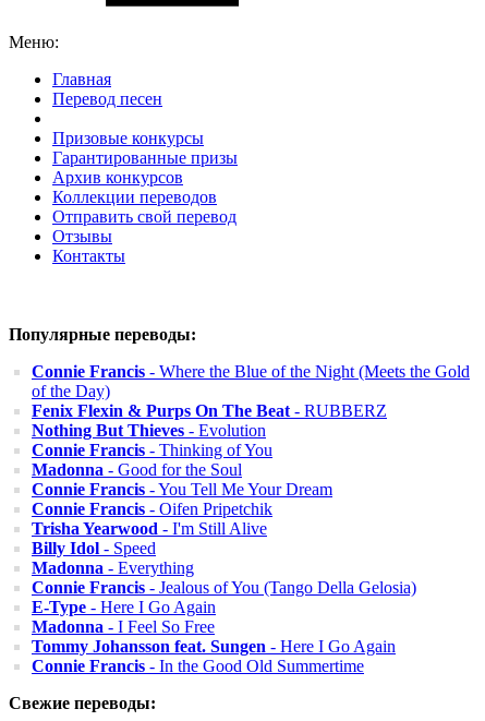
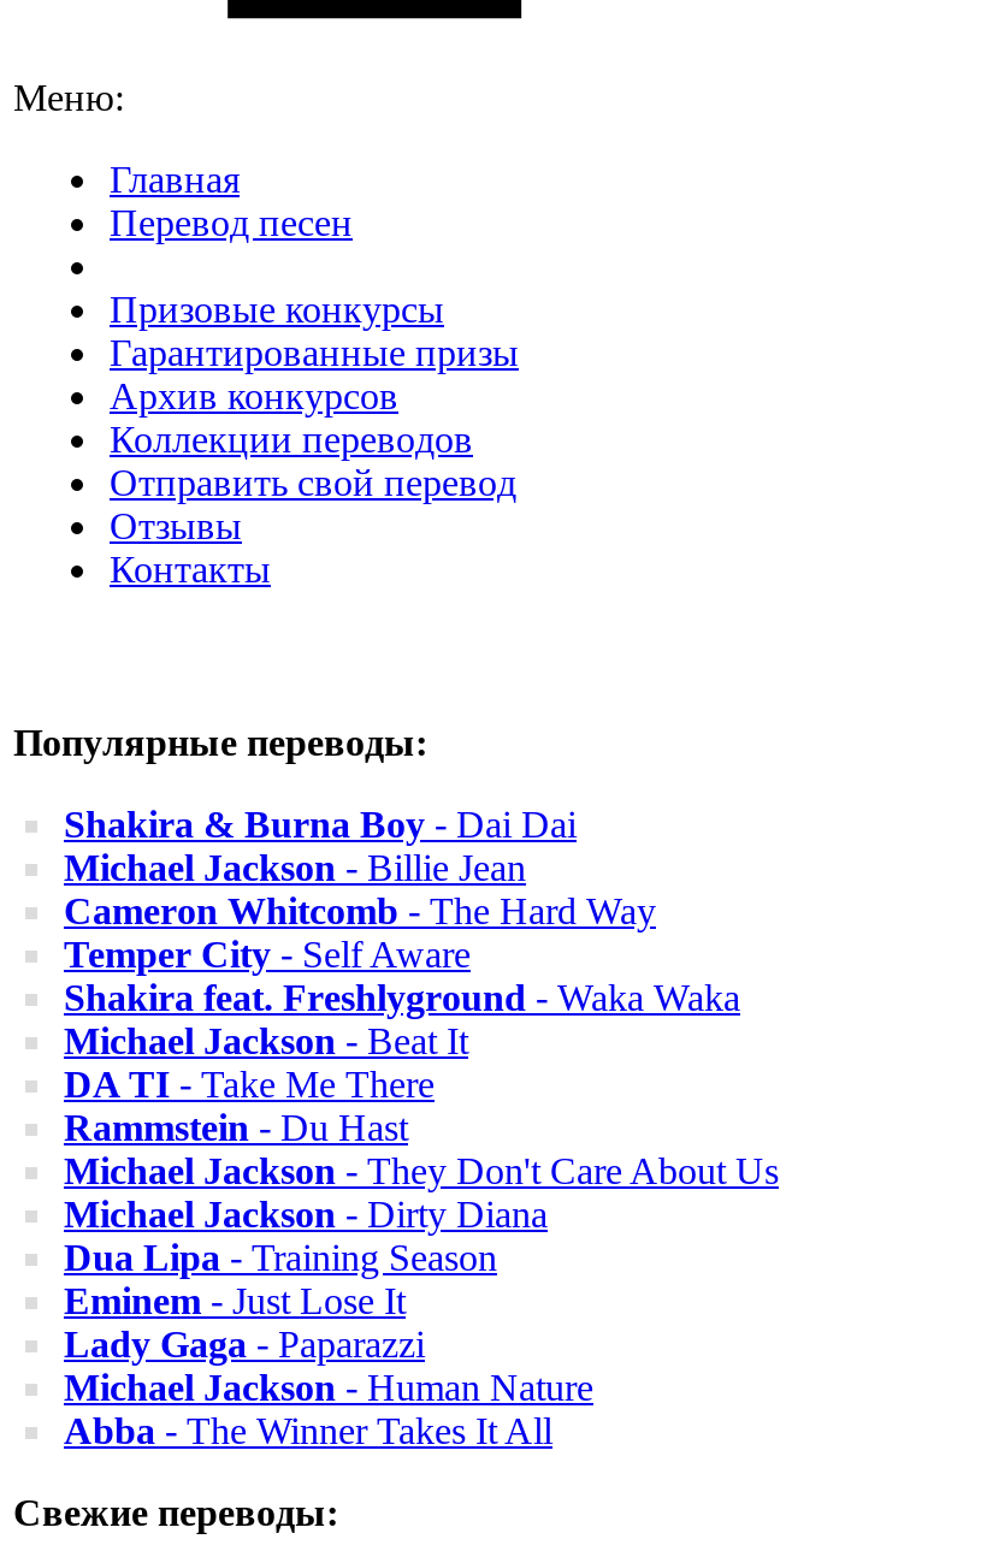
[32,362,470,675] Connie Francis - Where the Blue of the Night (Meets the Gold | of the Day) | Fenix Flexin & Purps On The Beat - RUBBERZ | Nothing But Thieves - Evolution | Connie Francis - Thinking of You | Madonna - Good for the Soul | Connie Francis - You Tell Me Your Dream | Connie Francis - Oifen Pripetchik | Trisha Yearwood - I'm Still Alive | Billy Idol - Speed | Madonna - Everything | Connie Francis - Jealous of You (Tango Della Gelosia) | E-Type - Here I Go Again | Madonna - I Feel So Free | Tommy Johansson feat. Sungen - Here I Go Again | Connie Francis - In the Good Old Summertime -> [64,804,779,1451] Shakira & Burna Boy - Dai Dai | Michael Jackson - Billie Jean | Cameron Whitcomb - The Hard Way | Temper City - Self Aware | Shakira feat. Freshlyground - Waka Waka | Michael Jackson - Beat It | DA TI - Take Me There | Rammstein - Du Hast | Michael Jackson - They Don't Care About Us | Michael Jackson - Dirty Diana | Dua Lipa - Training Season | Eminem - Just Lose It | Lady Gaga - Paparazzi | Michael Jackson - Human Nature | Abba - The Winner Takes It All

